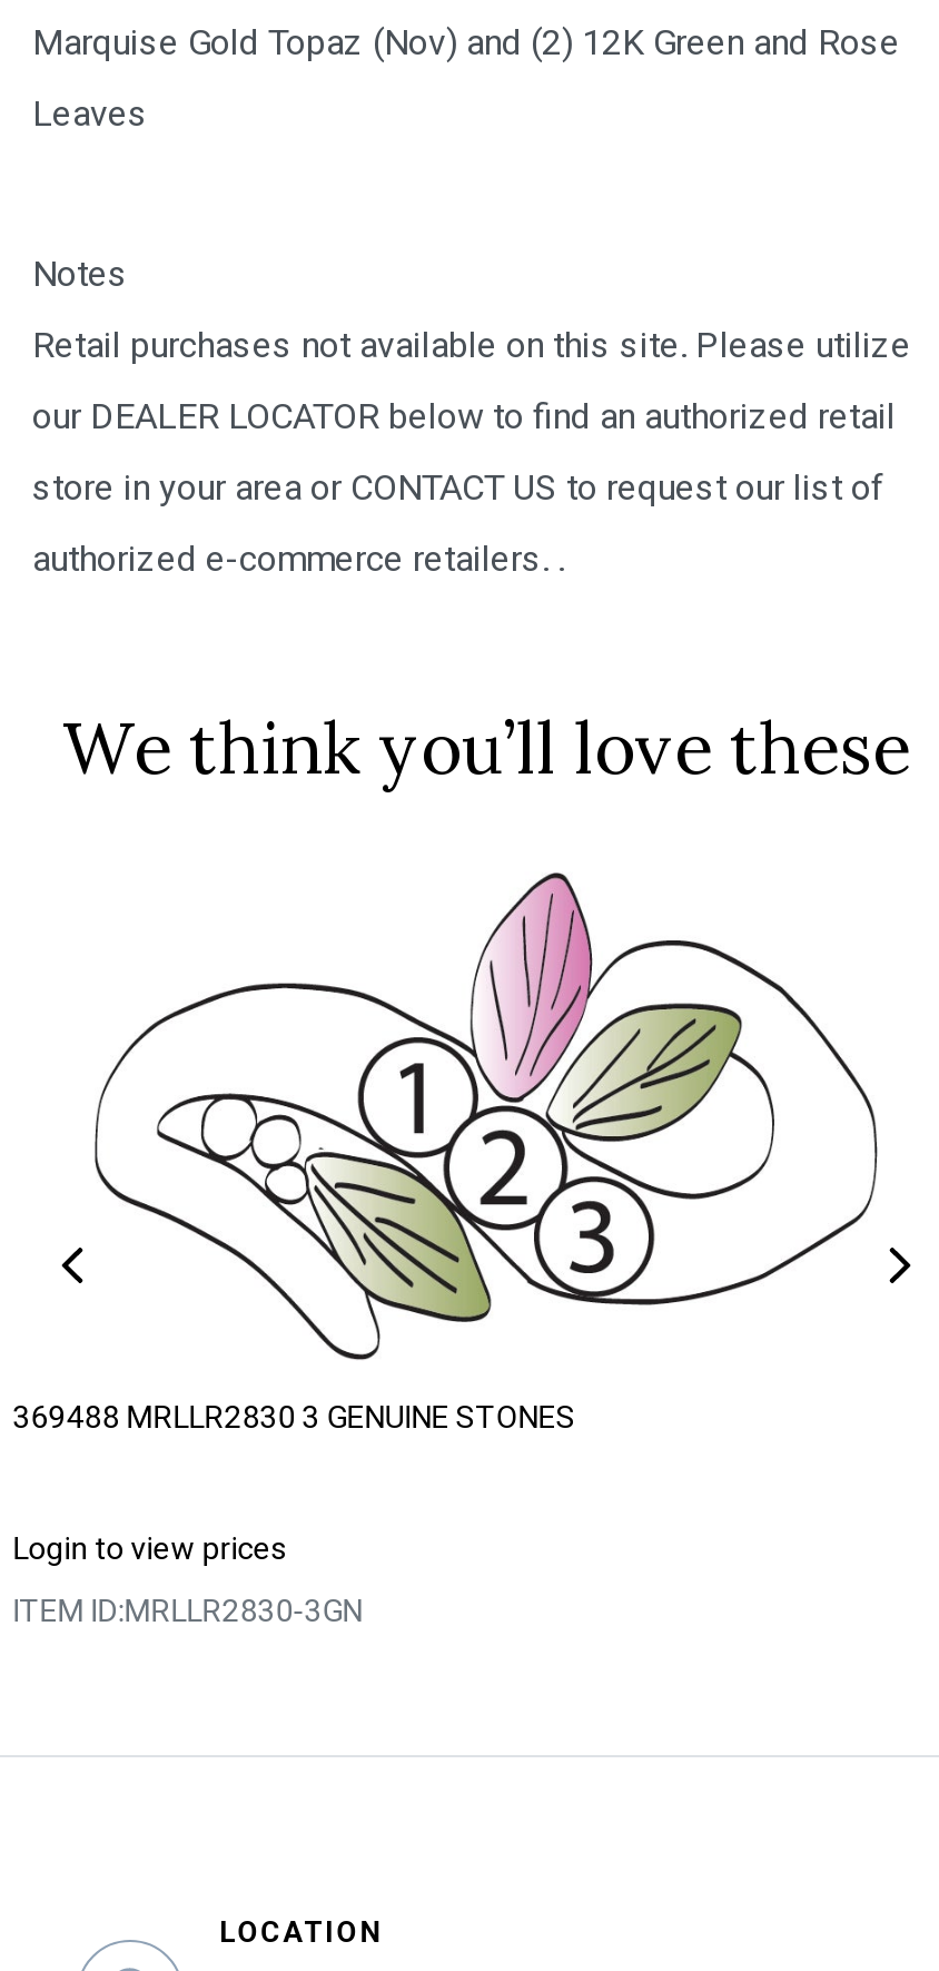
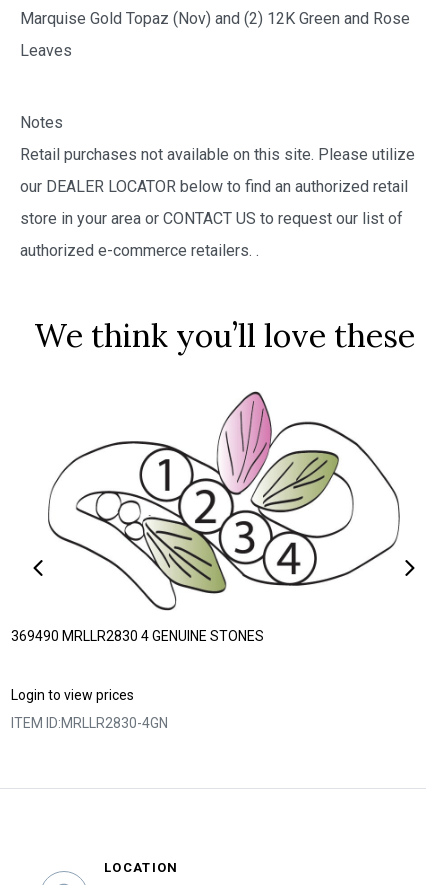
[297,996,693,1303] [image] -> [138,446,318,585] [image]
[13,1399,576,1435] 369488 MRLLR2830 3 GENUINE STONES -> [11,628,264,644] 369490 MRLLR2830 4 GENUINE STONES
[13,1593,362,1629] ITEM ID:MRLLR2830-3GN -> [11,715,168,731] ITEM ID:MRLLR2830-4GN

